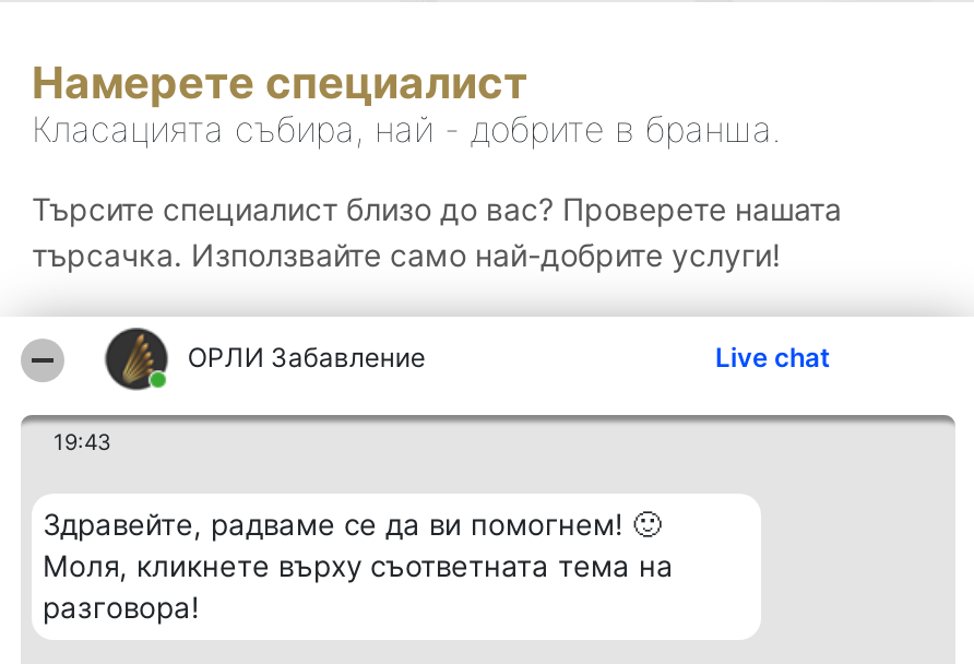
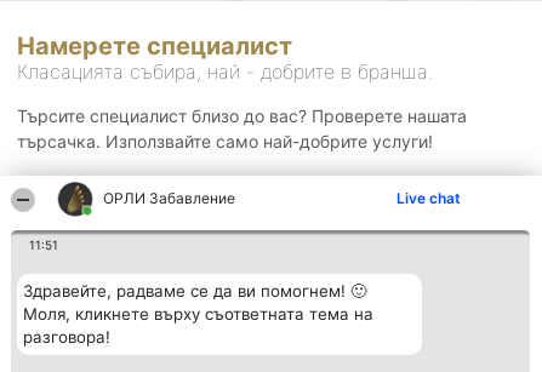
[54,428,110,454] 19:43 -> [29,237,58,252] 11:51

